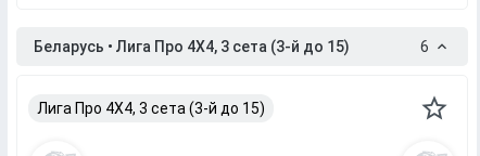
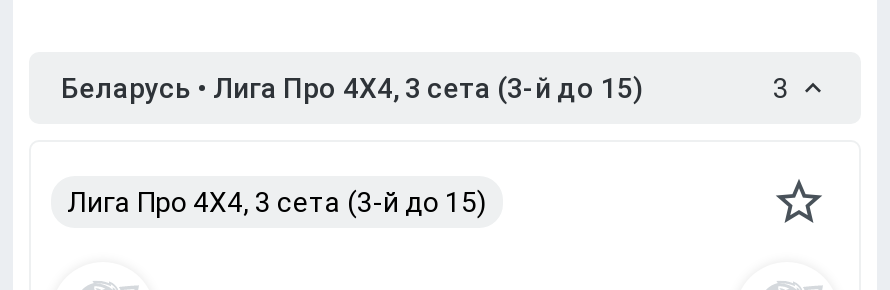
[420,38,429,55] 6 -> [773,72,789,104] 3

